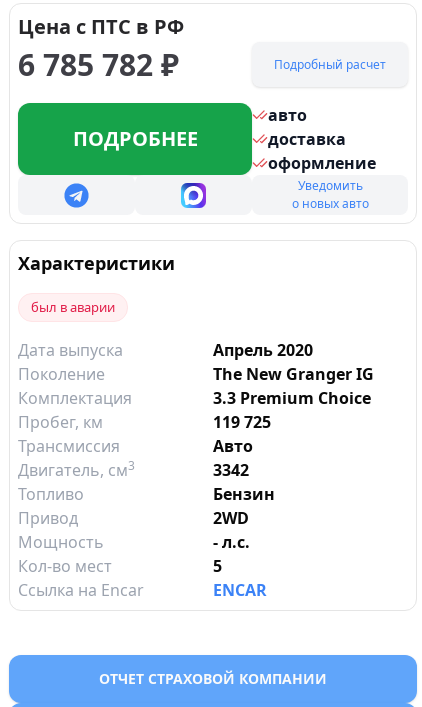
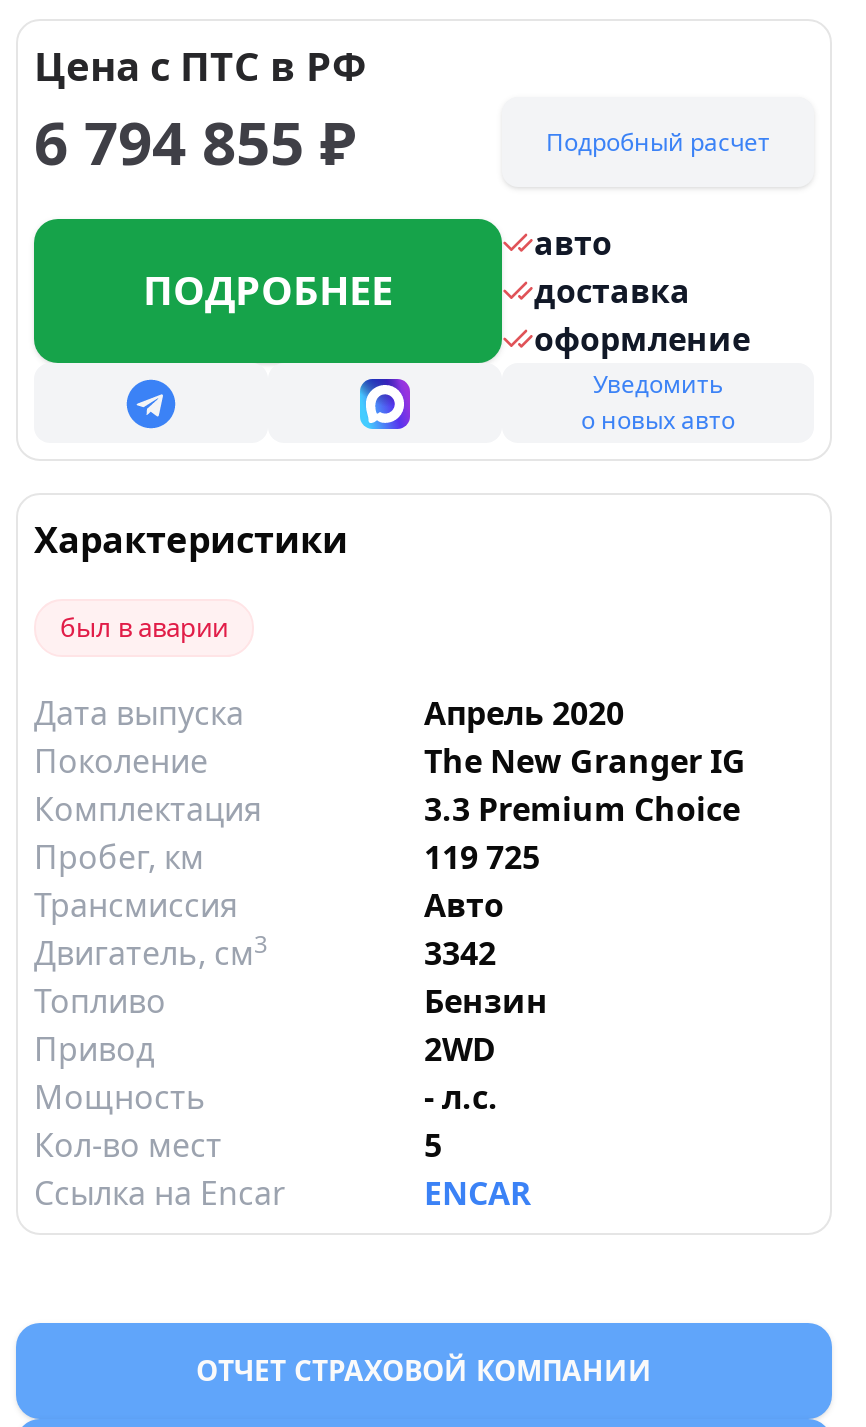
[18,44,179,85] 6 785 782 ₽ -> [34,101,356,183] 6 794 855 ₽

